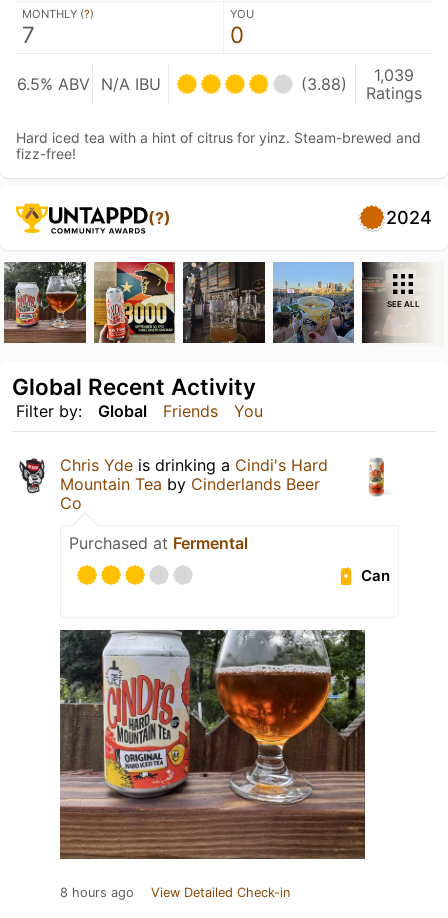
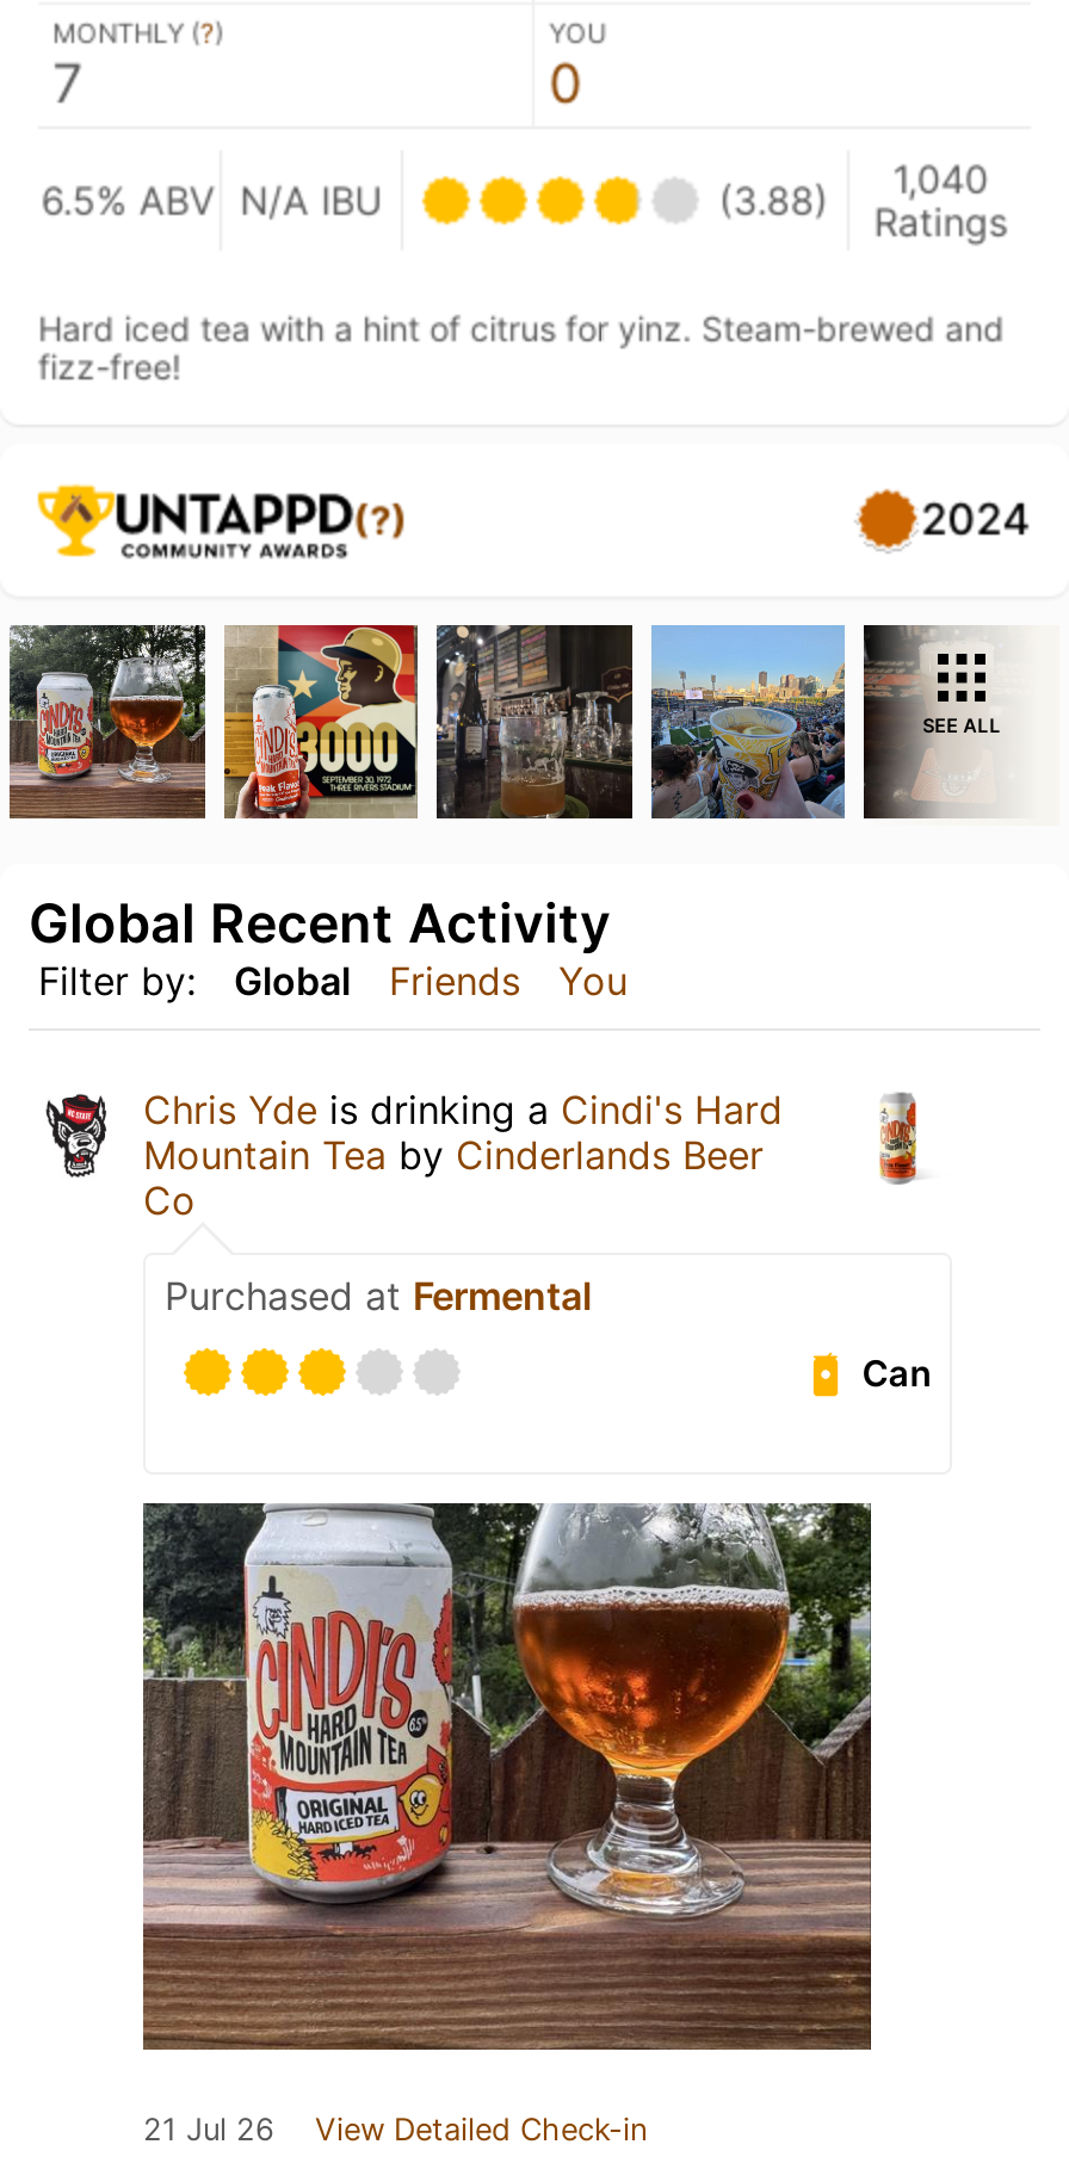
[301,65,422,103] (3.88) Ratings 1,039 -> [719,155,1007,246] (3.88) Ratings 1,040
[60,885,290,900] 8 hours ago View Detailed Check-in -> [143,2113,647,2149] 21 Jul 26 View Detailed Check-in

